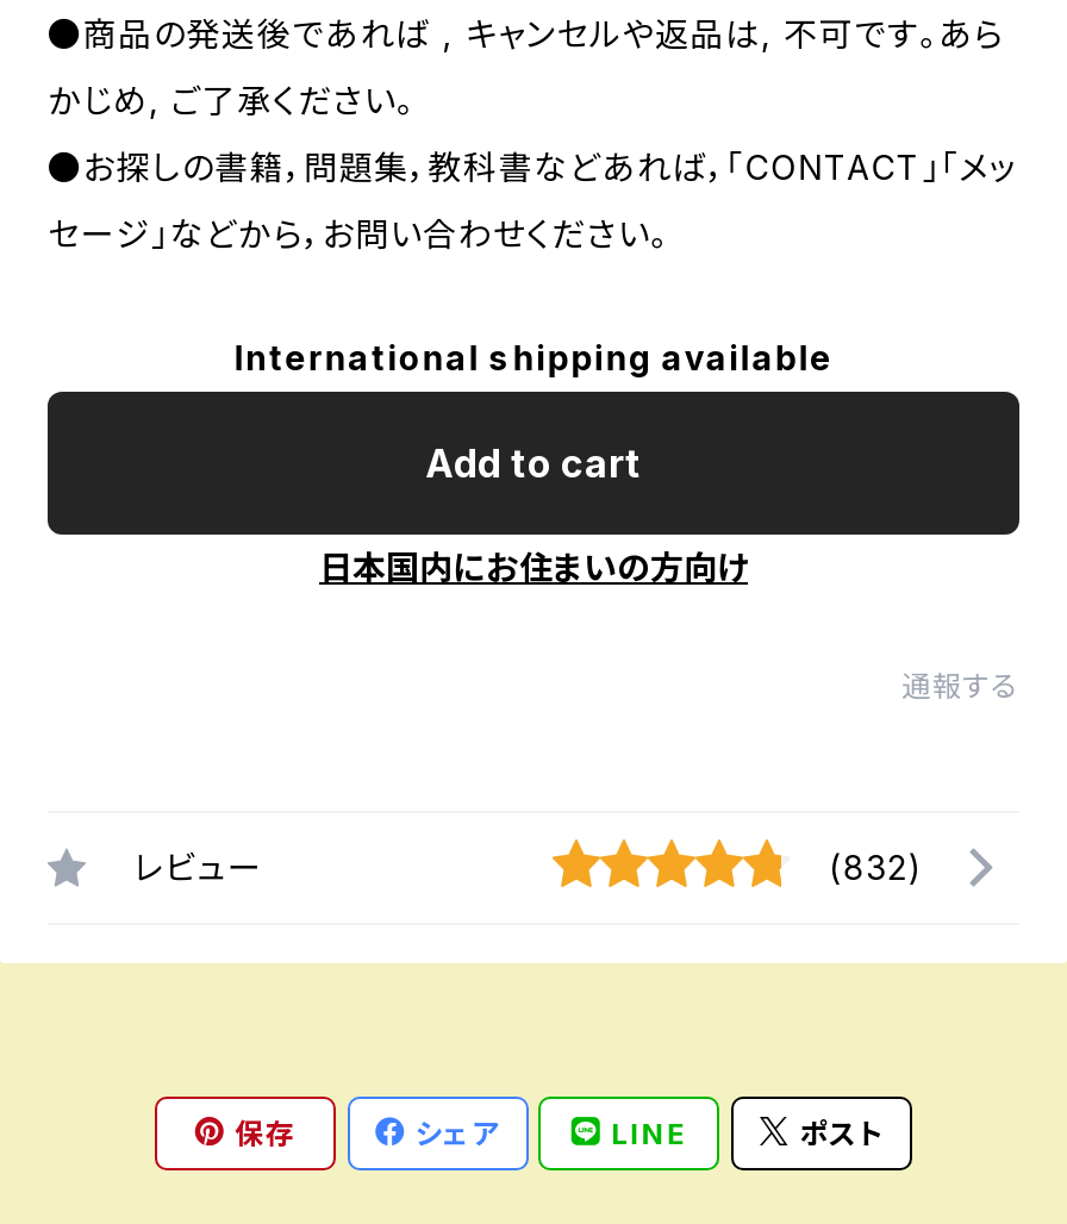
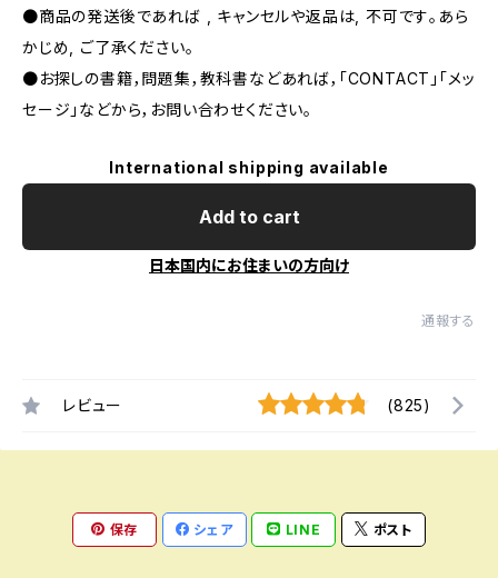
[829,847,924,887] (832) -> [387,396,431,415] (825)

